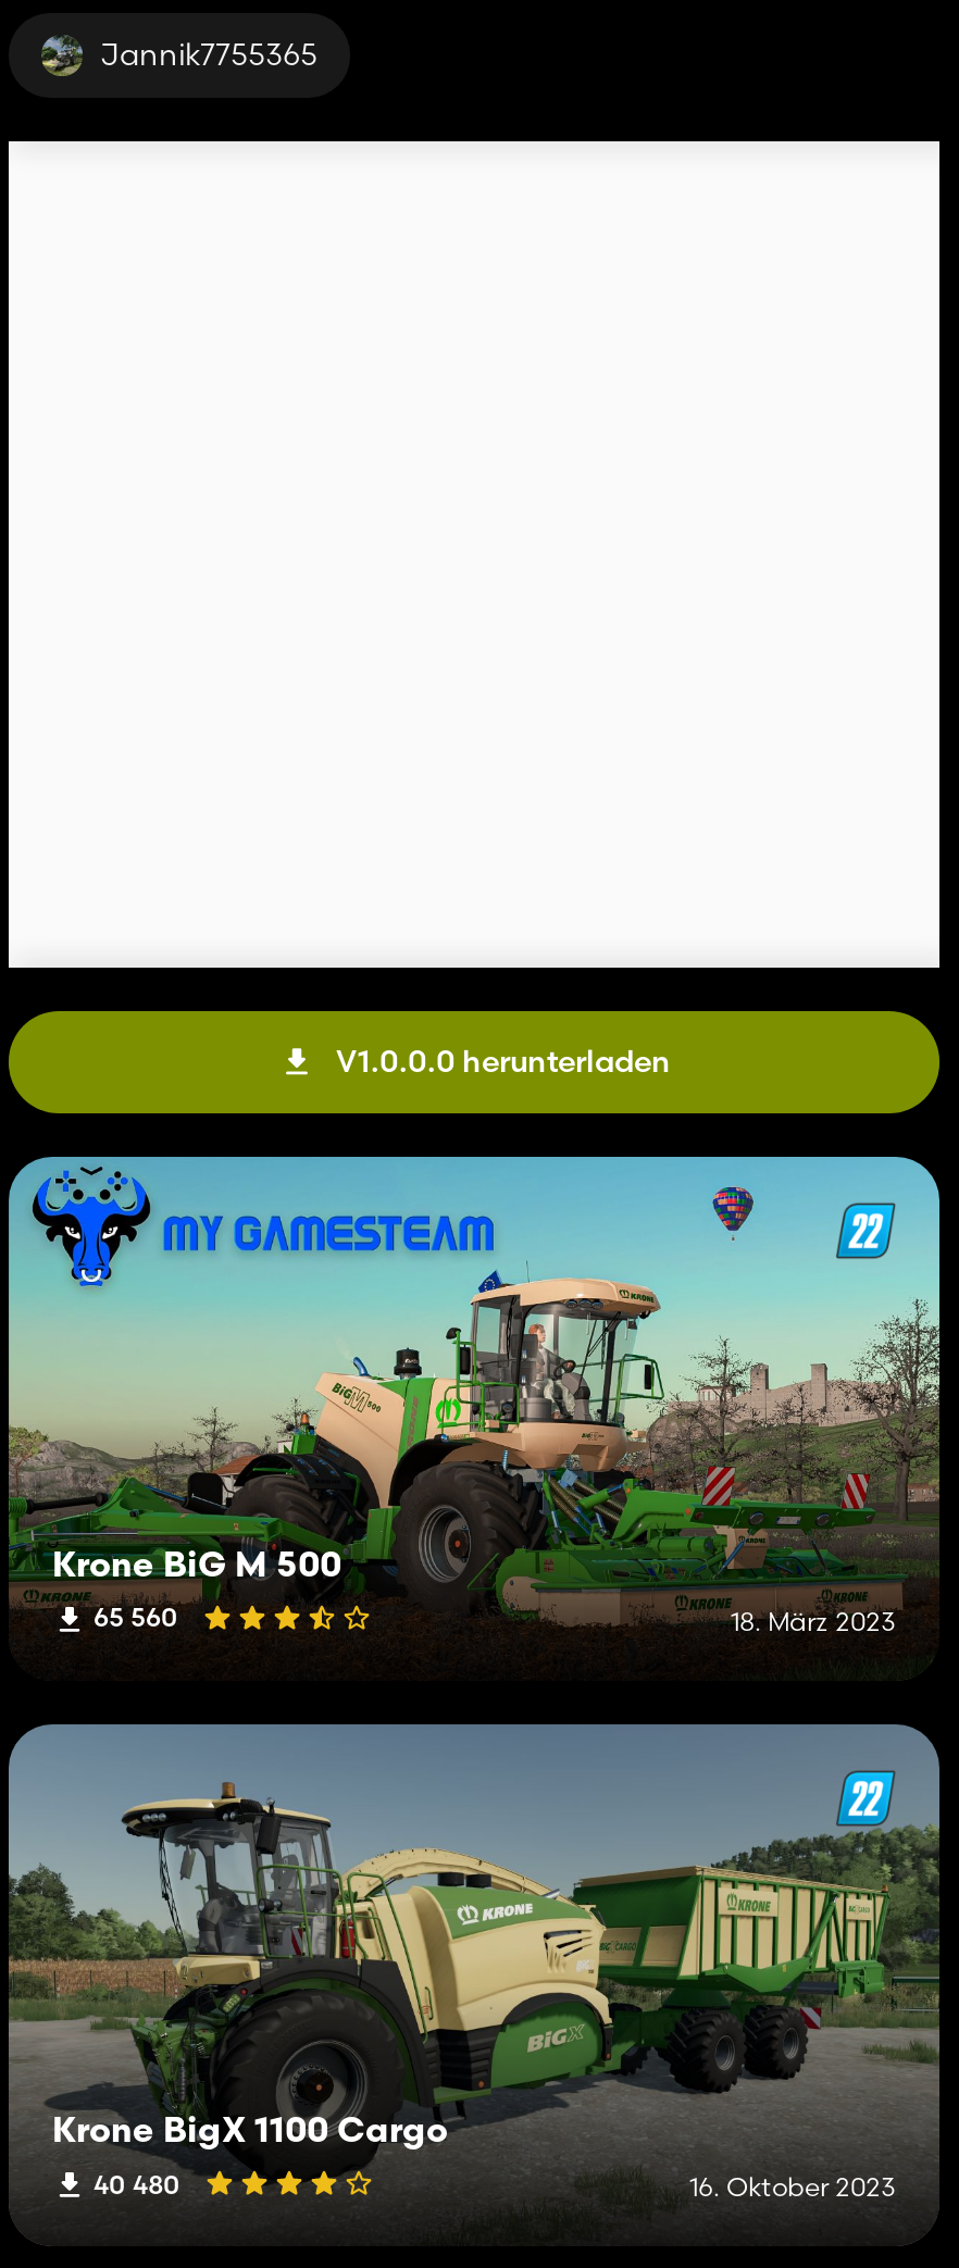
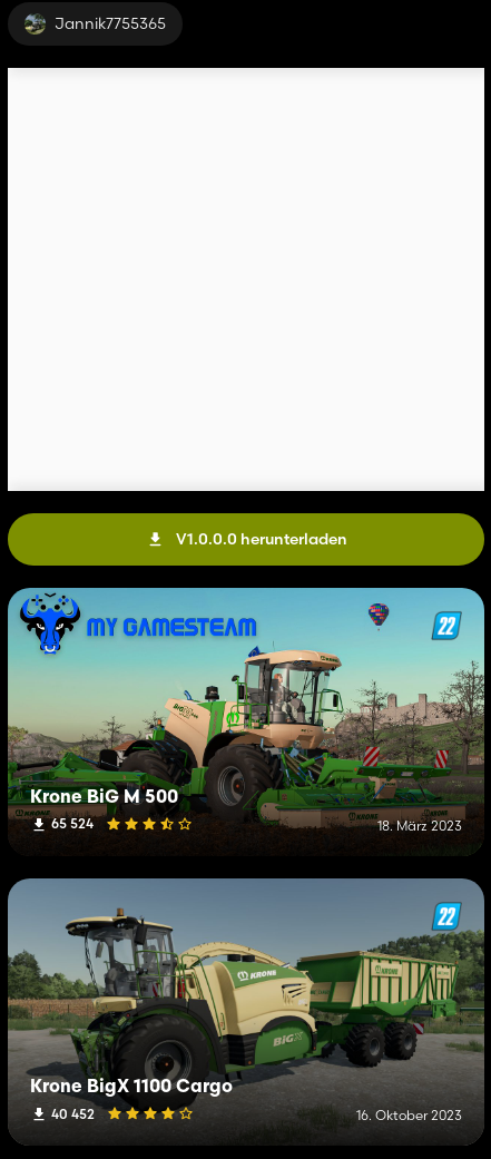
[94,1600,178,1633] 65 560 -> [51,815,94,832] 65 524
[94,2168,180,2200] 40 480 -> [51,1105,95,1122] 40 452

